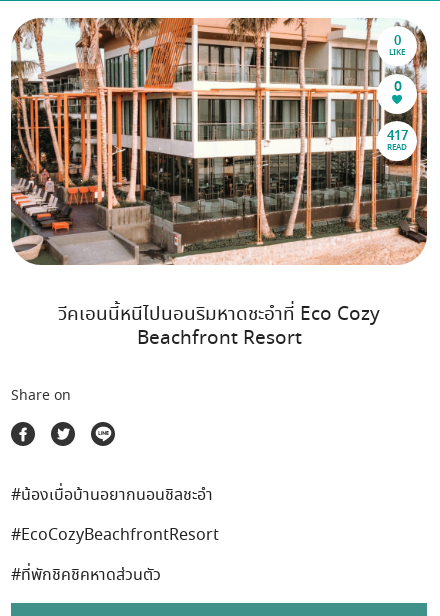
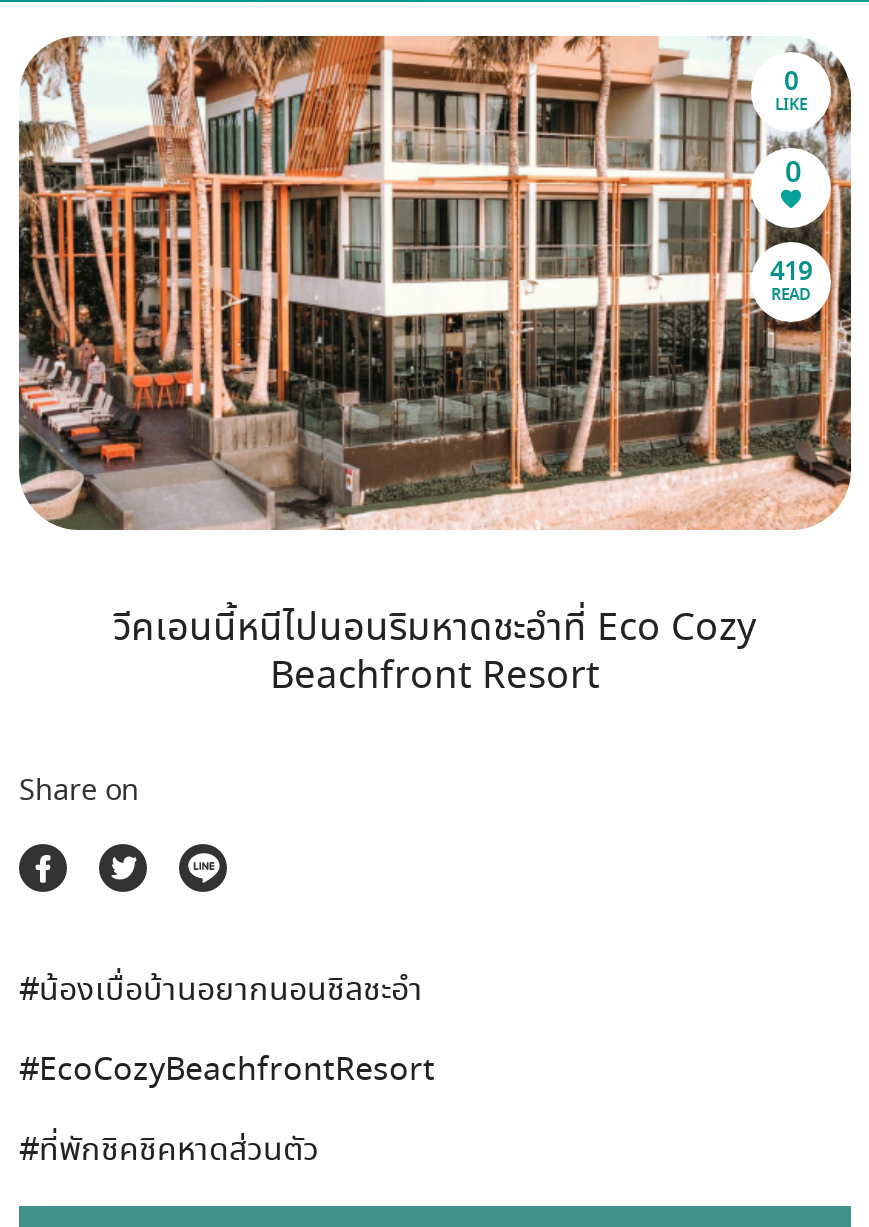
[386,126,407,145] 417 -> [770,252,812,290] 419

